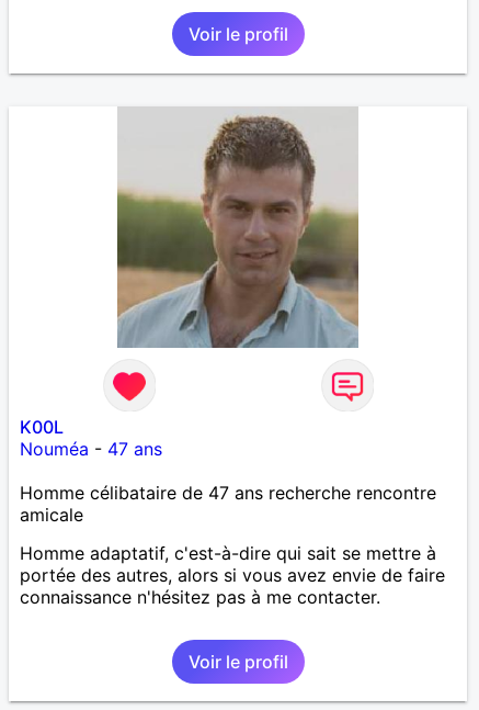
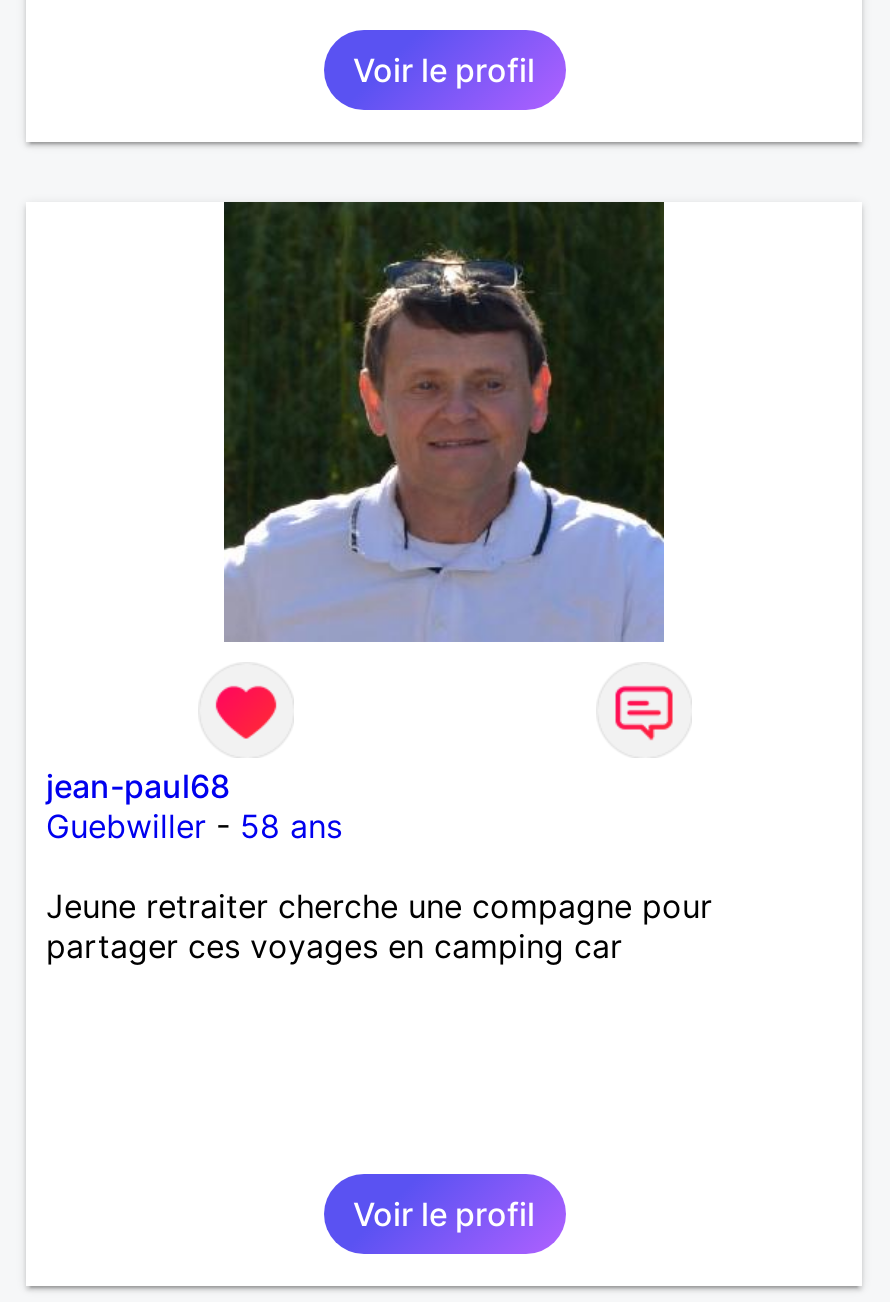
[116,106,360,349] [image] -> [222,200,666,642] [image]
[20,416,445,608] K00L | Nouméa - 47 ans | Homme célibataire de 47 ans recherche rencontre | amicale | Homme adaptatif, c'est-à-dire qui sait se mettre à | portée des autres, alors si vous avez envie de faire | connaissance n'hésitez pas à me contacter. -> [46,766,712,966] jean-paul68 | Guebwiller - 58 ans | Jeune retraiter cherche une compagne pour | partager ces voyages en camping car

